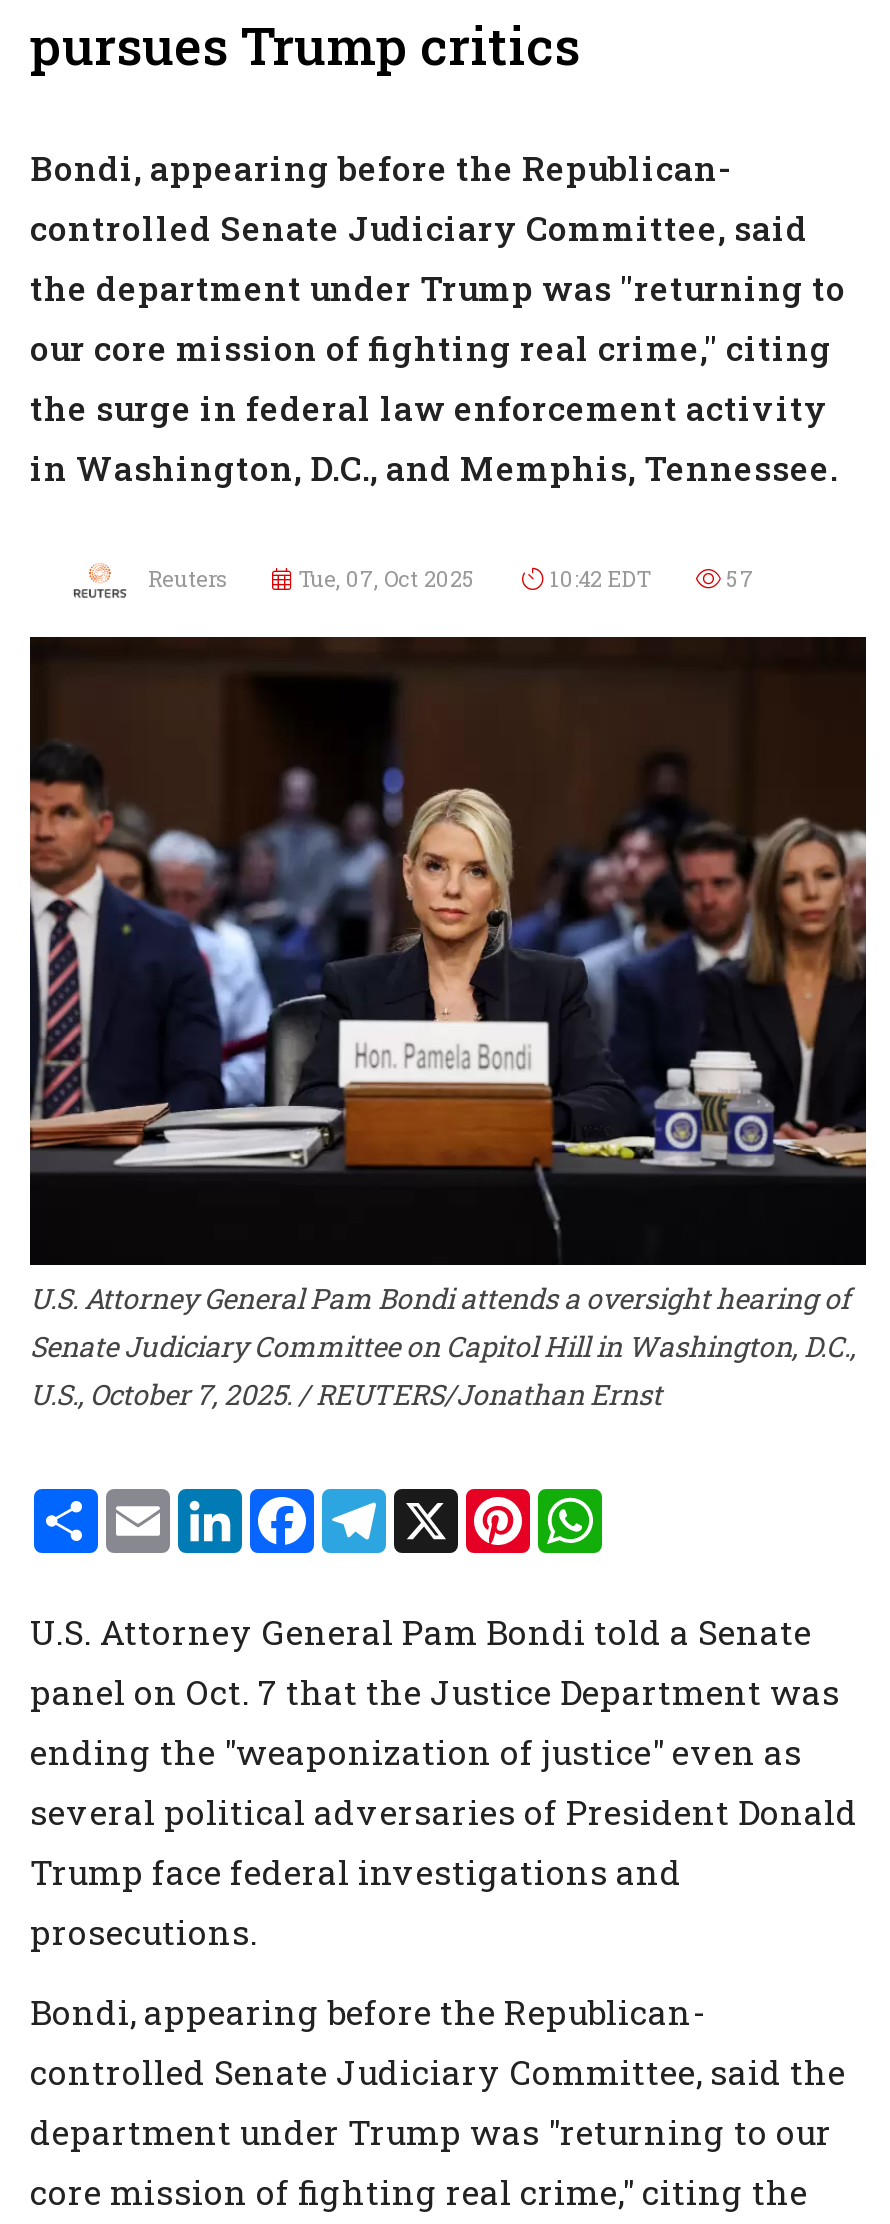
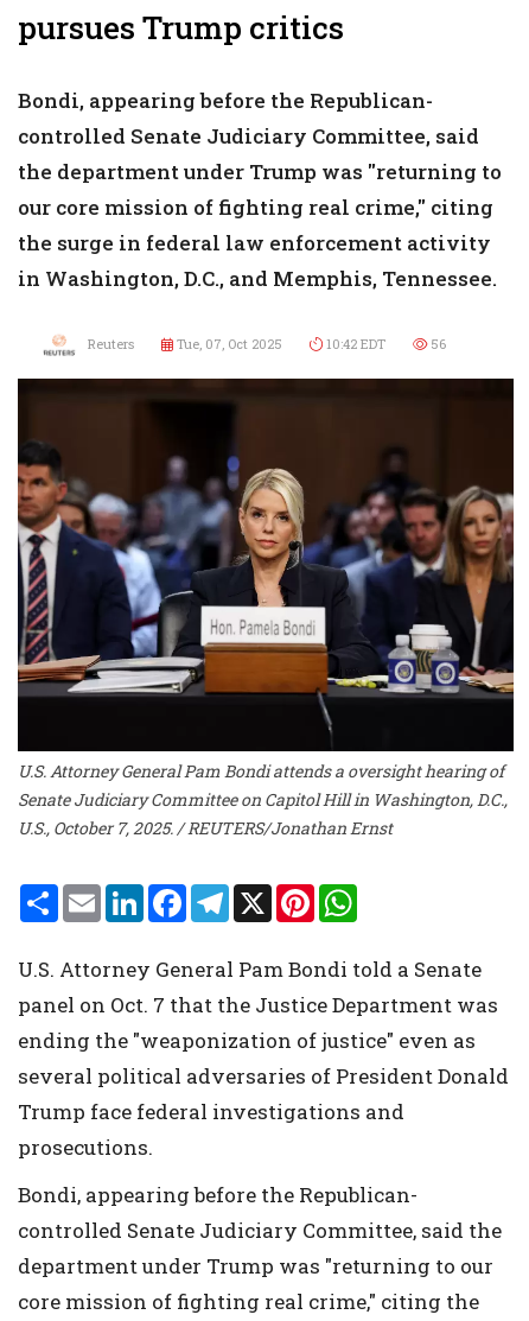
[720,563,766,593] 57 -> [427,335,453,352] 56

